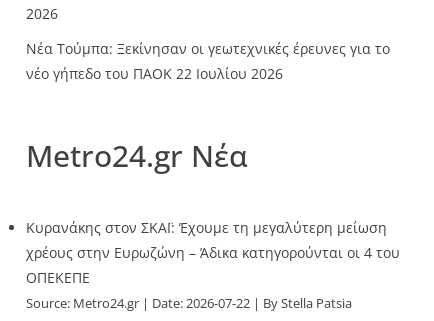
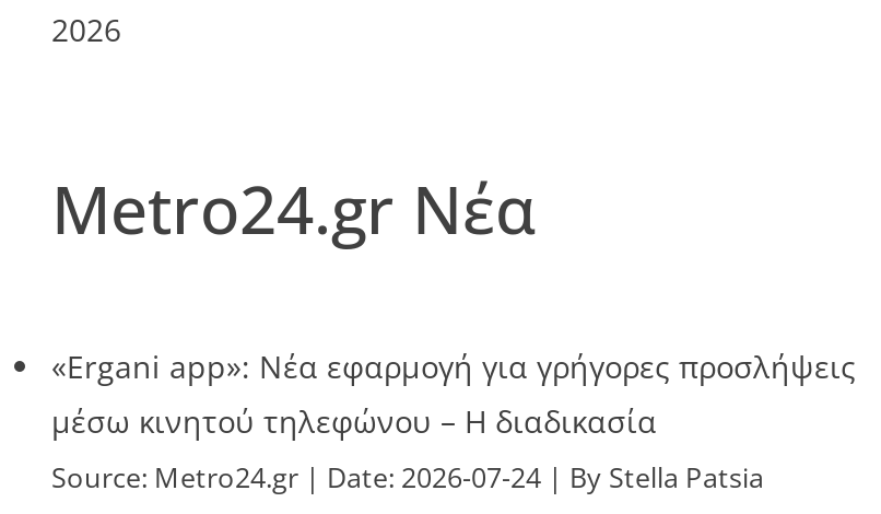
[26,39,390,83] Νέα Τούμπα: Ξεκίνησαν οι γεωτεχνικές έρευνες για το | νέο γήπεδο του ΠΑΟΚ 22 Ιουλίου 2026 -> none
[26,218,400,287] Κυρανάκης στον ΣΚΑΪ: Έχουμε τη μεγαλύτερη μείωση | χρέους στην Ευρωζώνη – Άδικα κατηγορούνται οι 4 του | ΟΠΕΚΕΠΕ -> [51,346,856,442] «Ergani app»: Νέα εφαρμογή για γρήγορες προσλήψεις | μέσω κινητού τηλεφώνου – Η διαδικασία
[152,295,352,312] Date: 2026-07-22 By Stella Patsia -> [327,460,764,497] Date: 2026-07-24 By Stella Patsia

